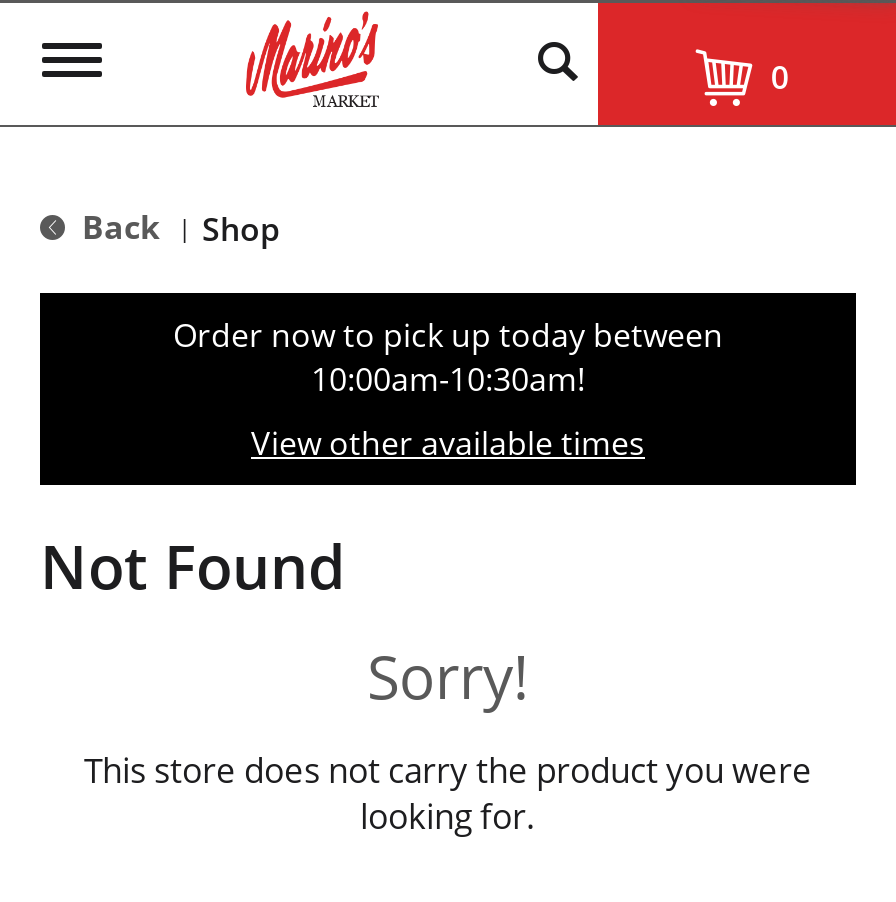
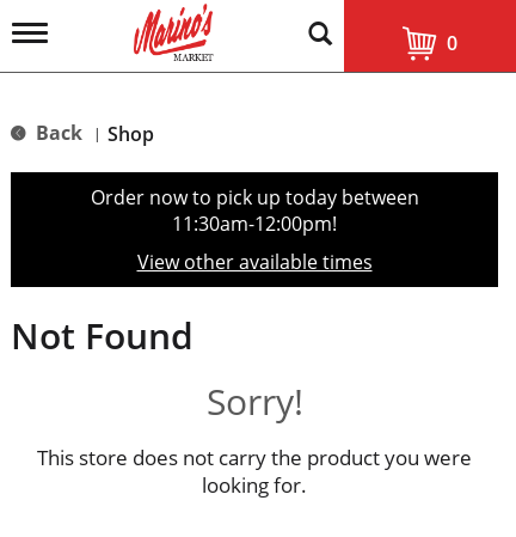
[311,357,585,401] 10:00am-10:30am! -> [172,210,337,237] 11:30am-12:00pm!

